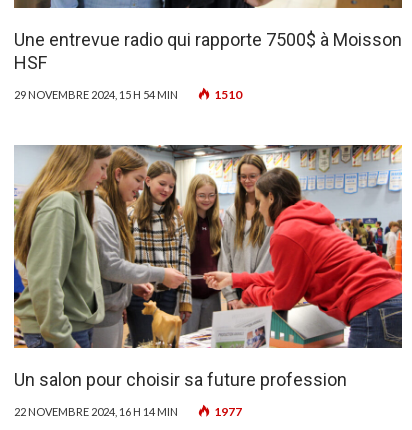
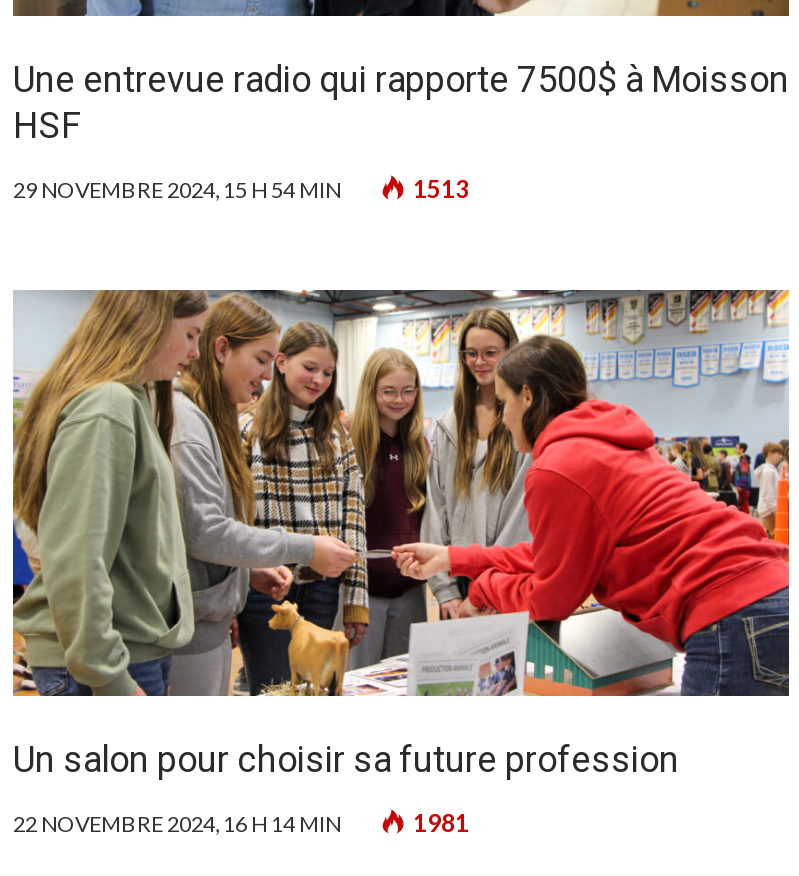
[212,87,242,102] 1510 -> [409,174,469,204] 1513
[212,404,242,419] 1977 -> [409,809,469,839] 1981

